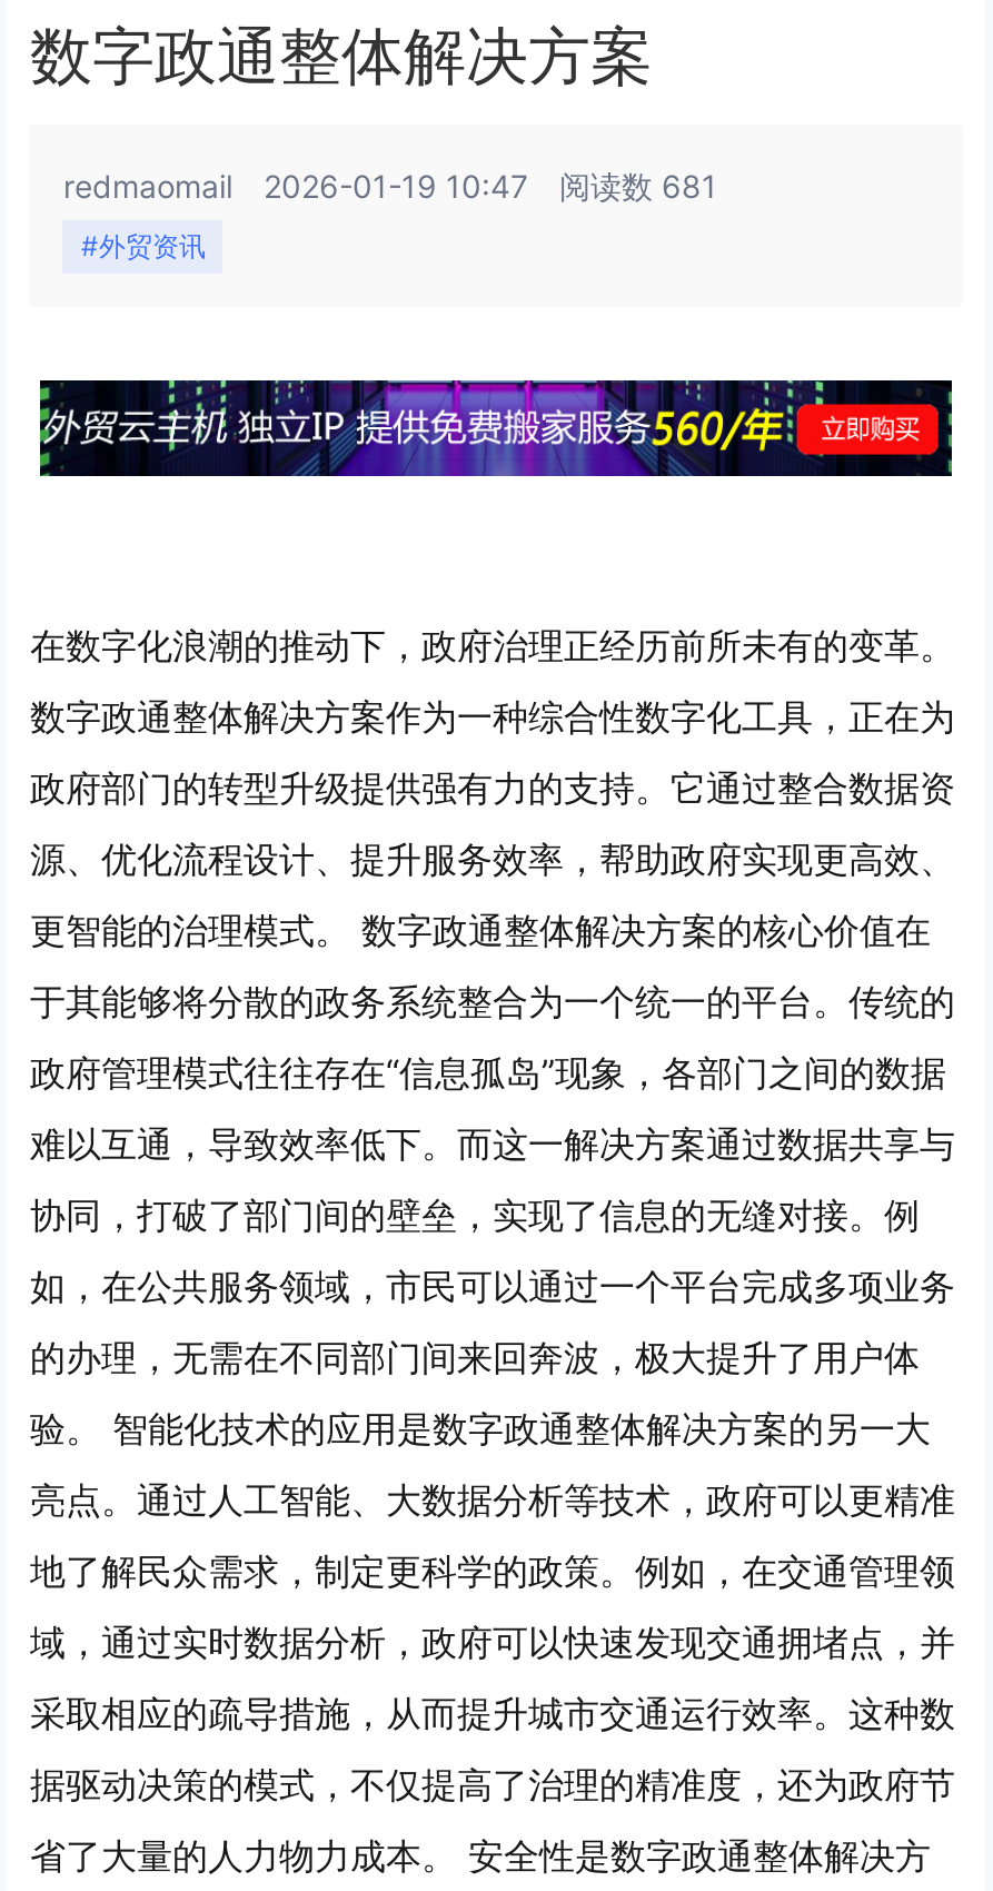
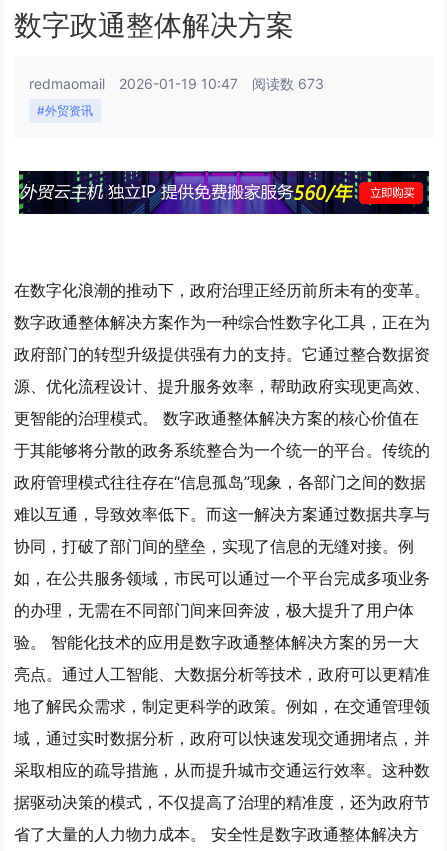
[63,167,717,205] redmaomail 2026-01-19 10:47 阅读数 681 -> [29,75,324,92] redmaomail 2026-01-19 10:47 阅读数 673

